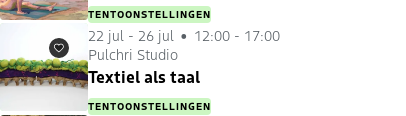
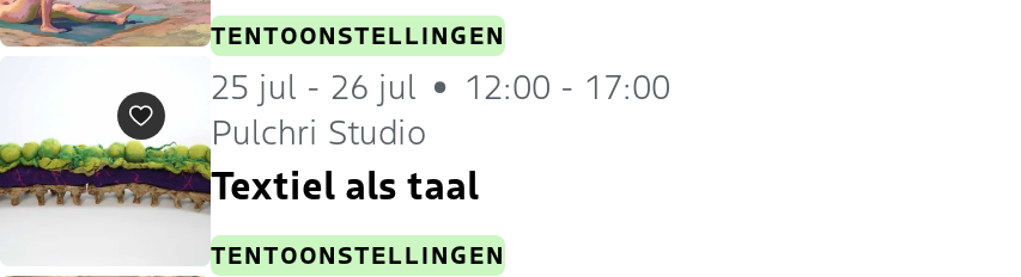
[88,25,280,45] 22 jul - 26 jul 12:00 - 17:00 -> [211,60,670,108] 25 jul - 26 jul 12:00 - 17:00

